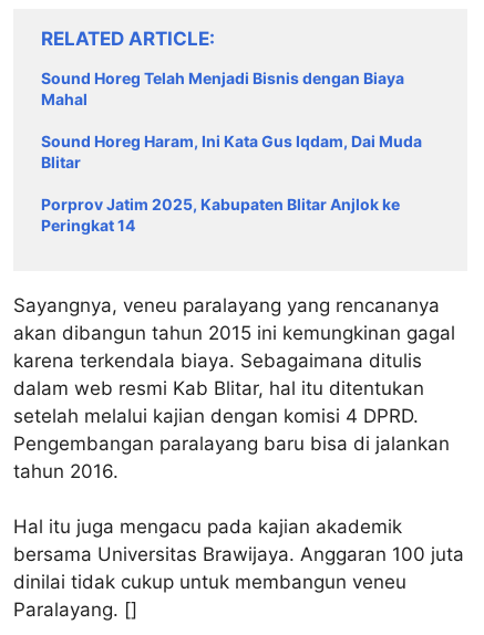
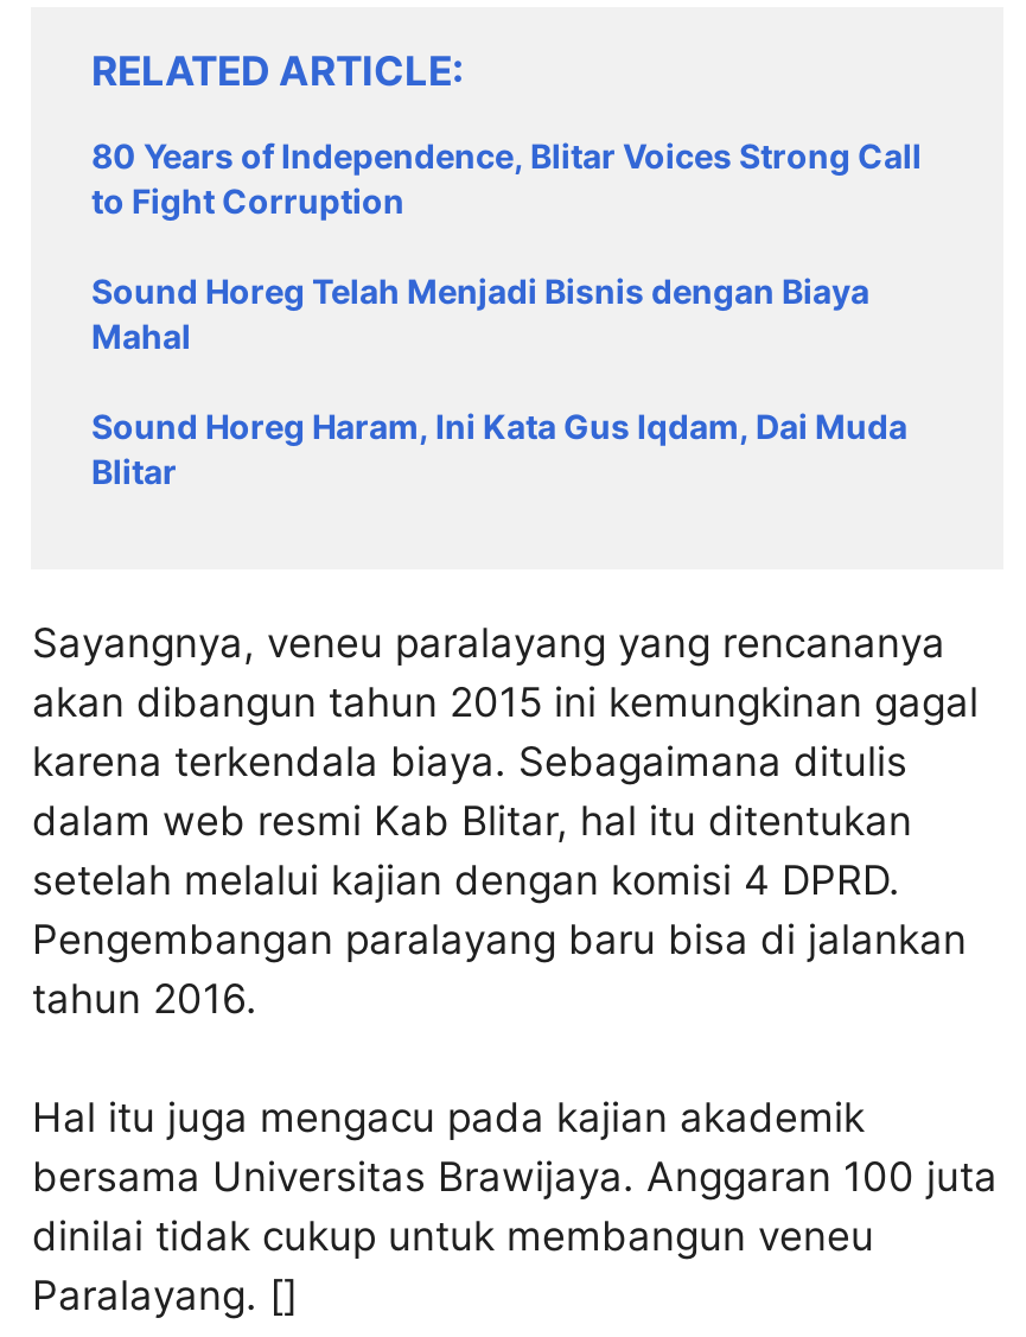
none -> [91,135,922,220] 80 Years of Independence, Blitar Voices Strong Call | to Fight Corruption
moved [42,68,423,171] -> [91,270,907,491]: Sound Horeg Telah Menjadi Bisnis dengan Biaya | Mahal | Sound Horeg Haram, Ini Kata Gus Iqdam, Dai Muda | Blitar
[42,195,400,234] Porprov Jatim 2025, Kabupaten Blitar Anjlok ke | Peringkat 14 -> none

